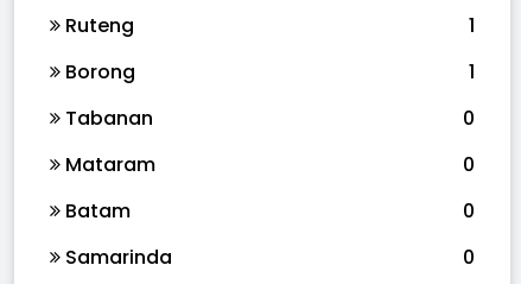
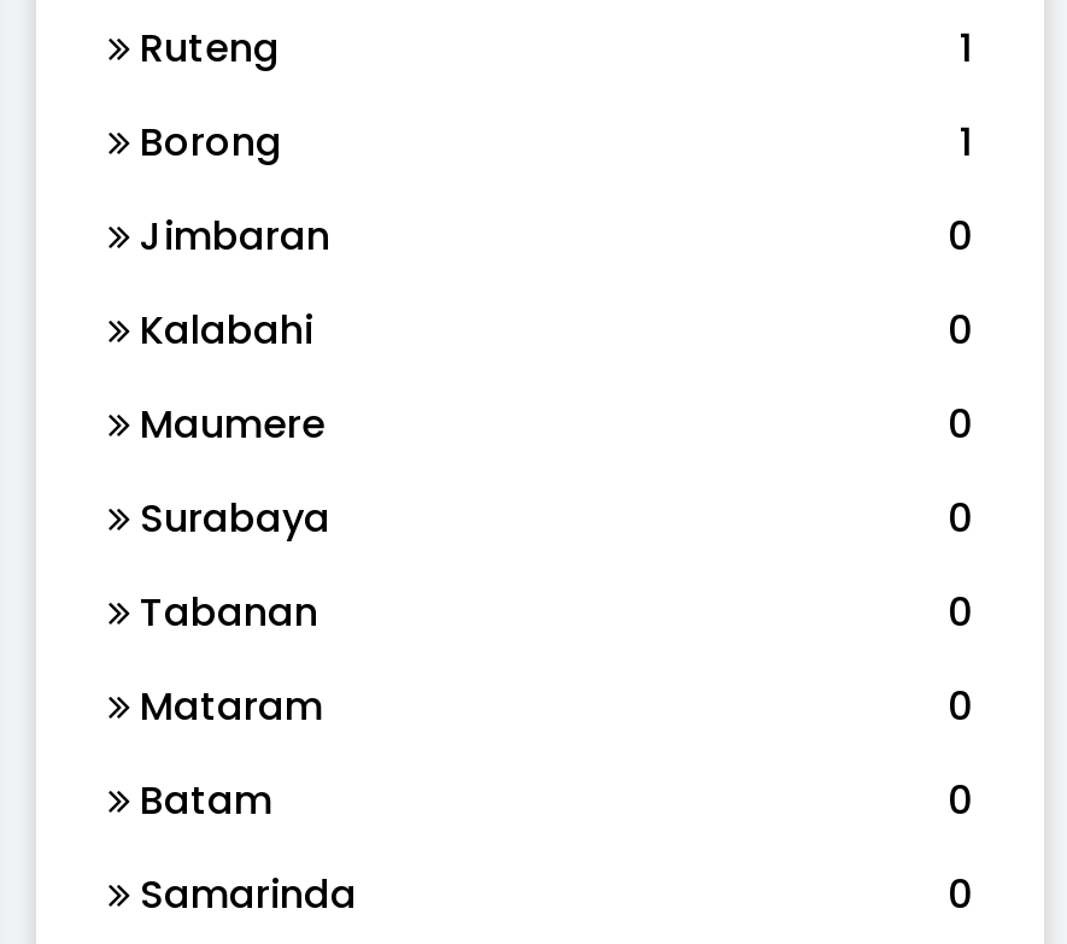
none -> [130,209,972,546] Jimbaran | 0 | Kalabahi | 0 | Maumere | 0 | Surabaya | 0

